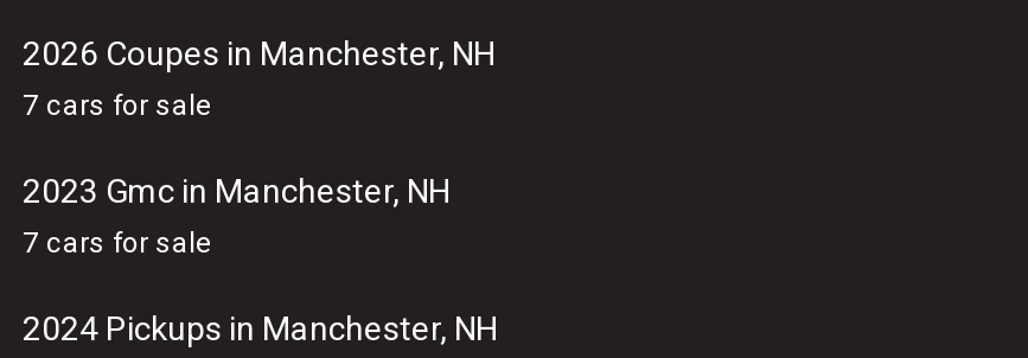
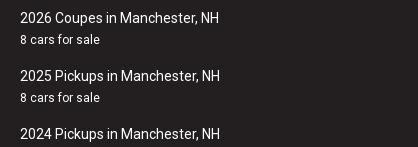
[23,89,212,122] 7 cars for sale -> [20,33,100,47] 8 cars for sale
[23,172,449,210] 2023 Gmc in Manchester, NH -> [20,68,220,84] 2025 Pickups in Manchester, NH
[23,226,212,260] 7 cars for sale -> [20,91,100,105] 8 cars for sale

